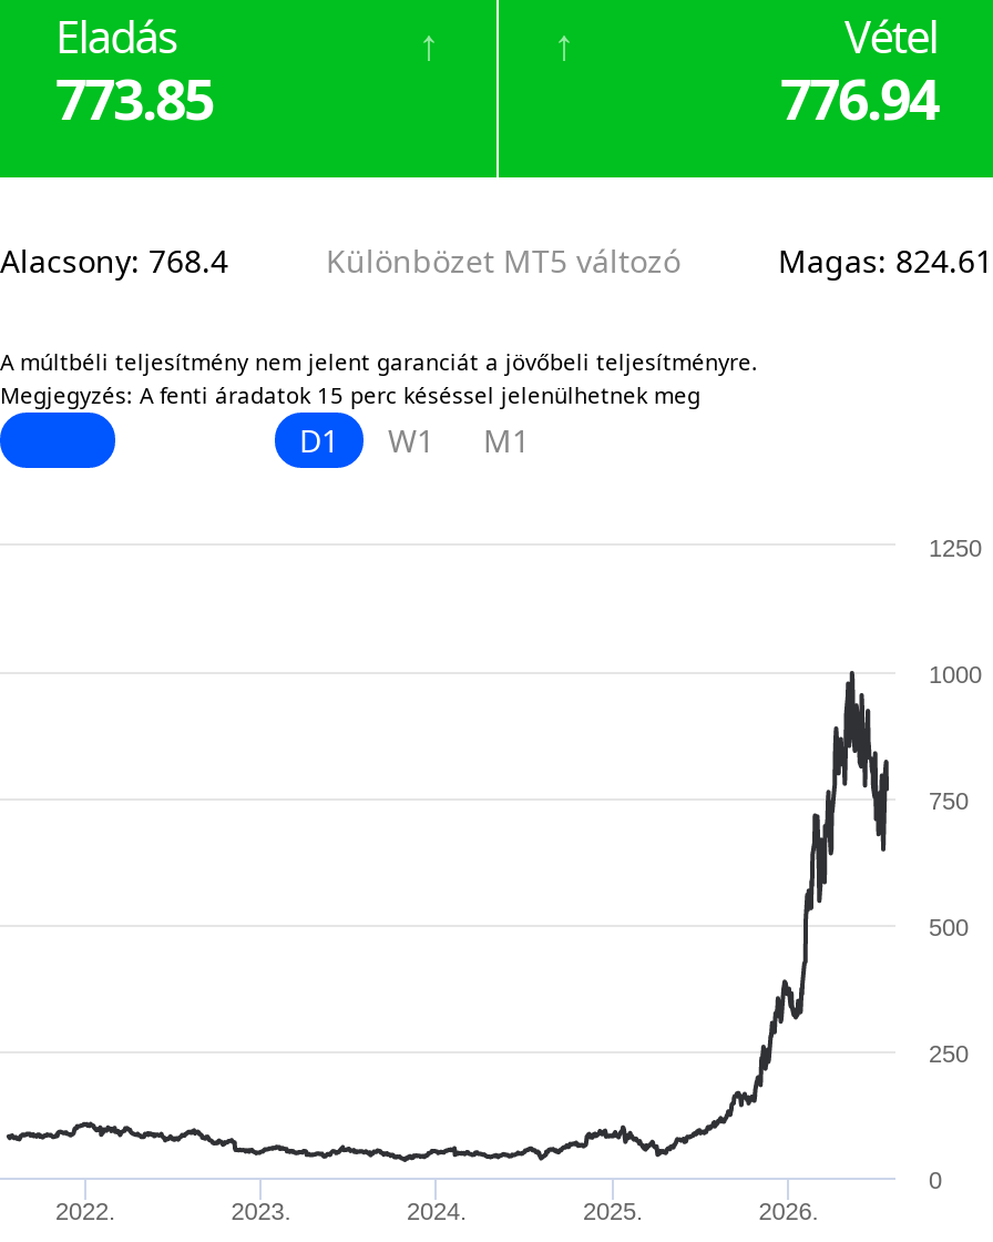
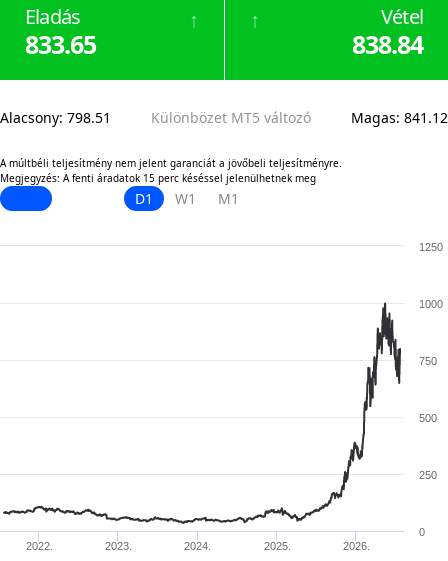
[55,60,213,135] 773.85 -> [25,27,96,61] 833.65
[780,60,938,135] 776.94 -> [352,27,423,61] 838.84
[0,240,228,282] Alacsony: 768.4 -> [0,108,111,127] Alacsony: 798.51
[778,240,993,282] Magas: 824.61 -> [351,108,448,127] Magas: 841.12

